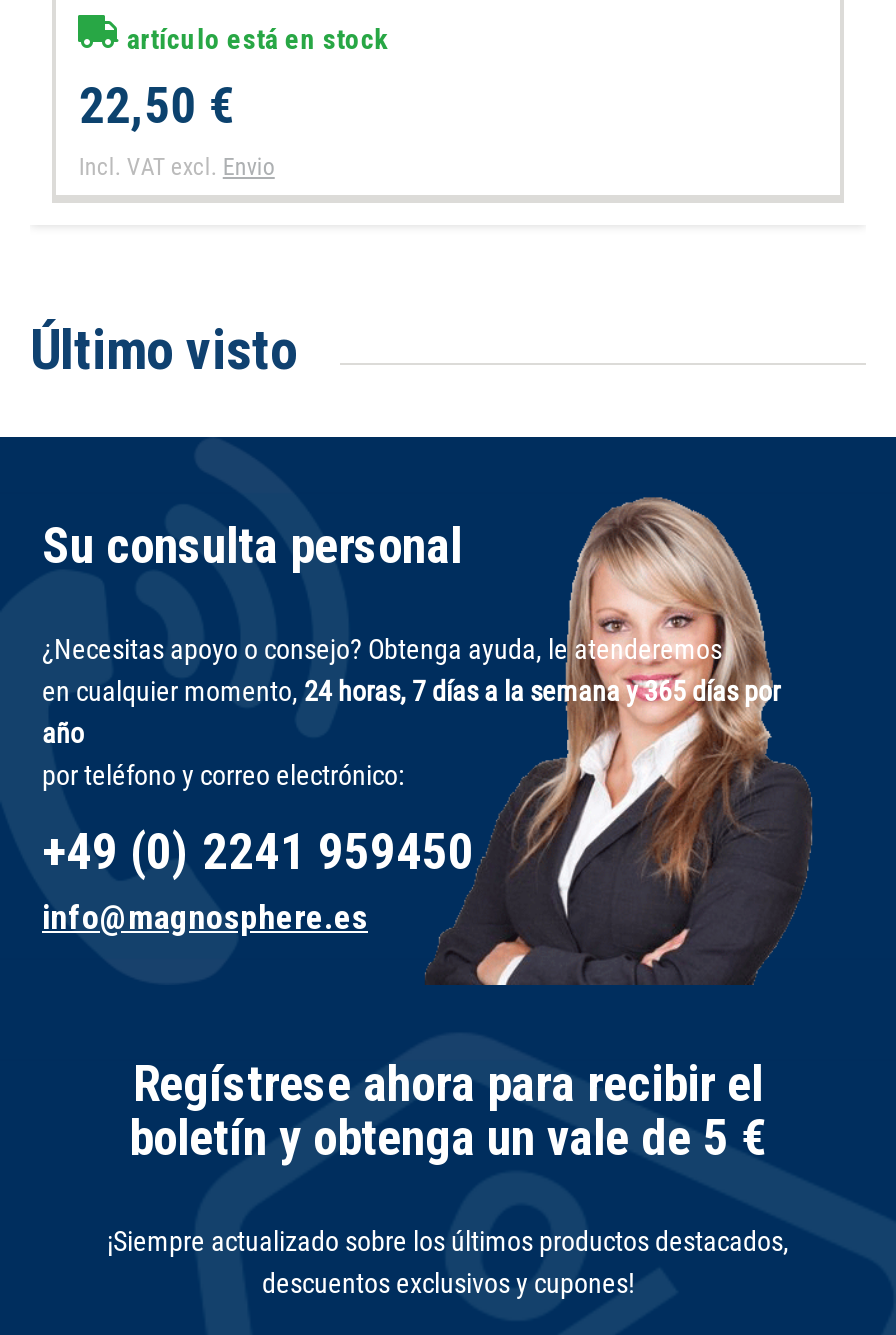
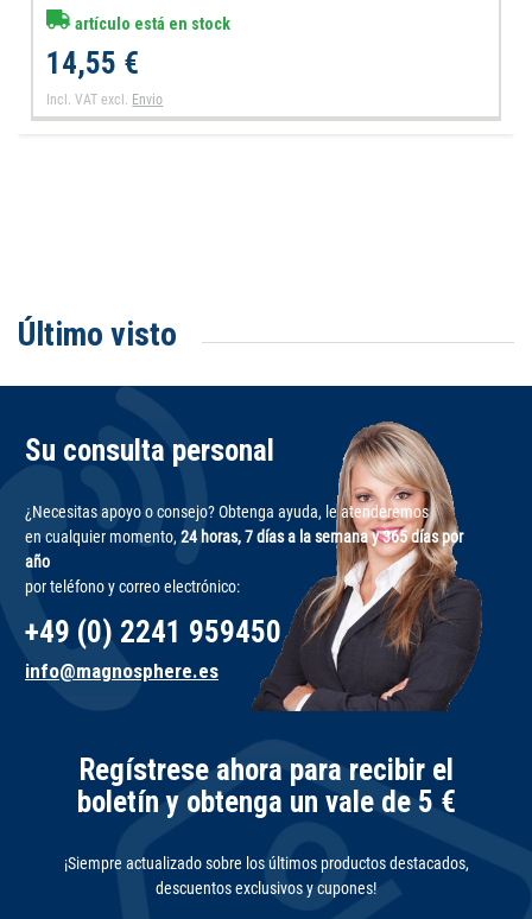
[79,77,235,135] 22,50 € -> [47,46,139,81] 14,55 €

